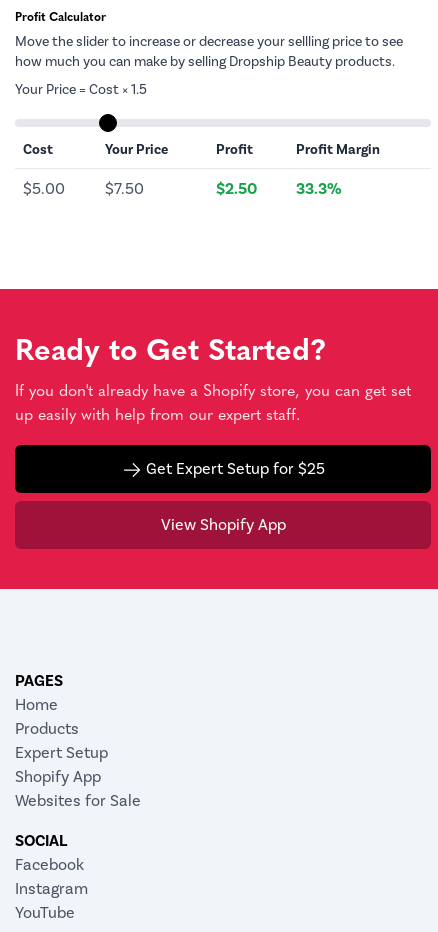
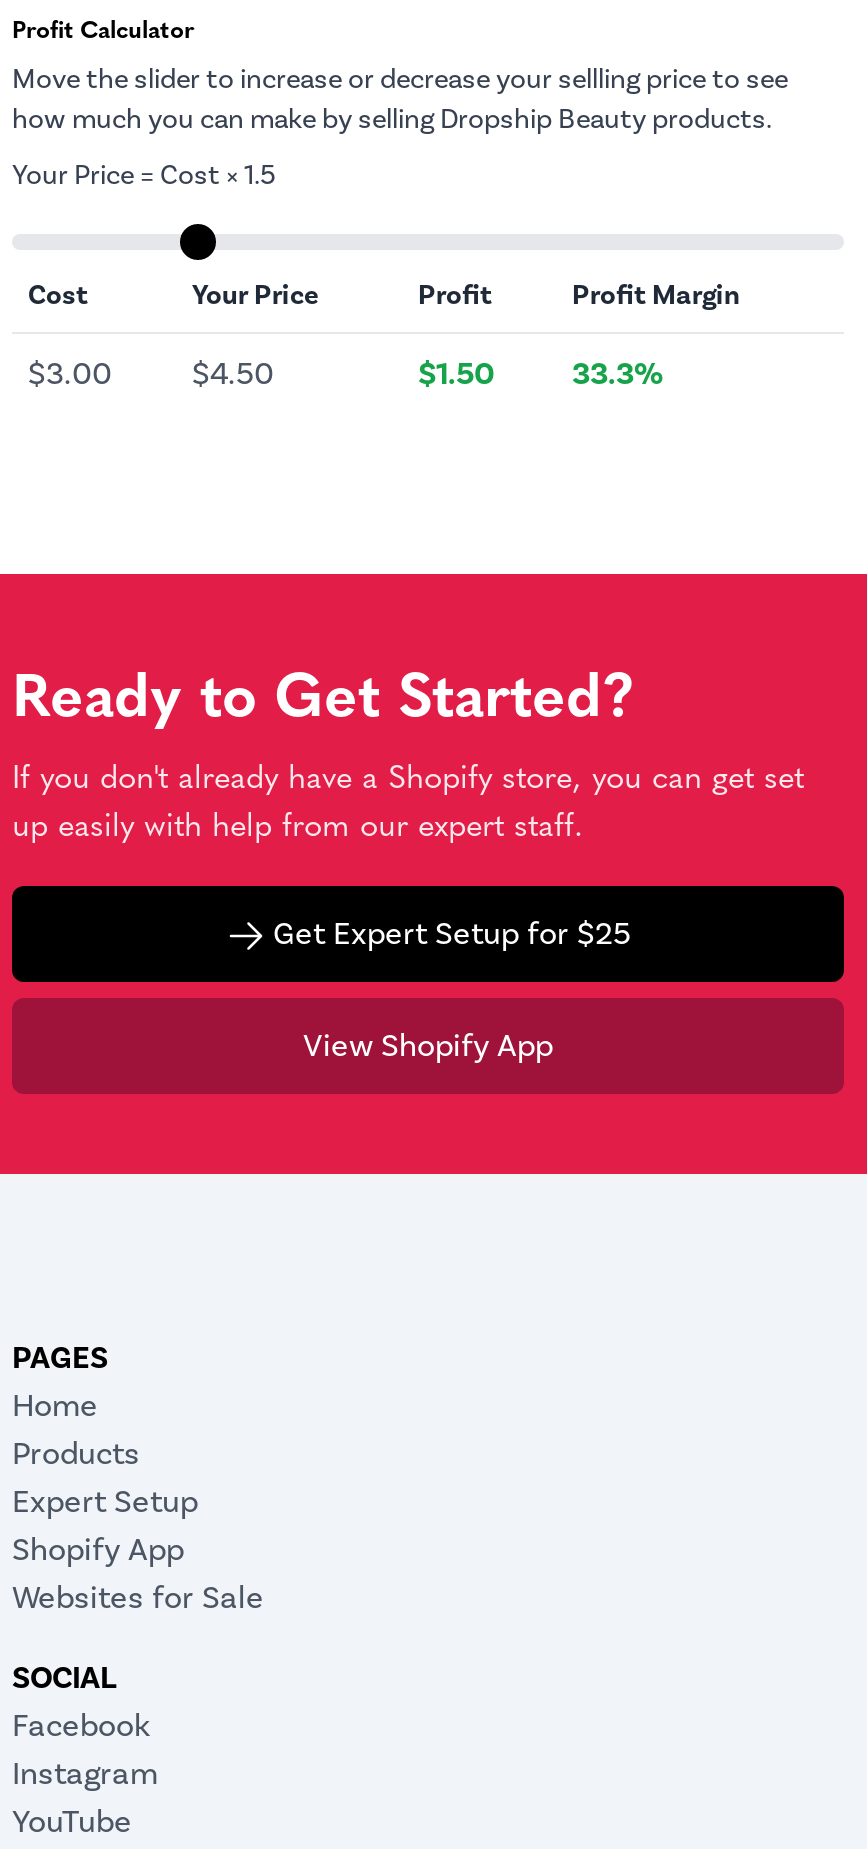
[23,179,65,198] $5.00 -> [28,354,112,392] $3.00
[105,179,144,198] $7.50 -> [192,354,274,392] $4.50
[216,179,342,199] $2.50 33.3% -> [418,354,664,394] $1.50 33.3%

